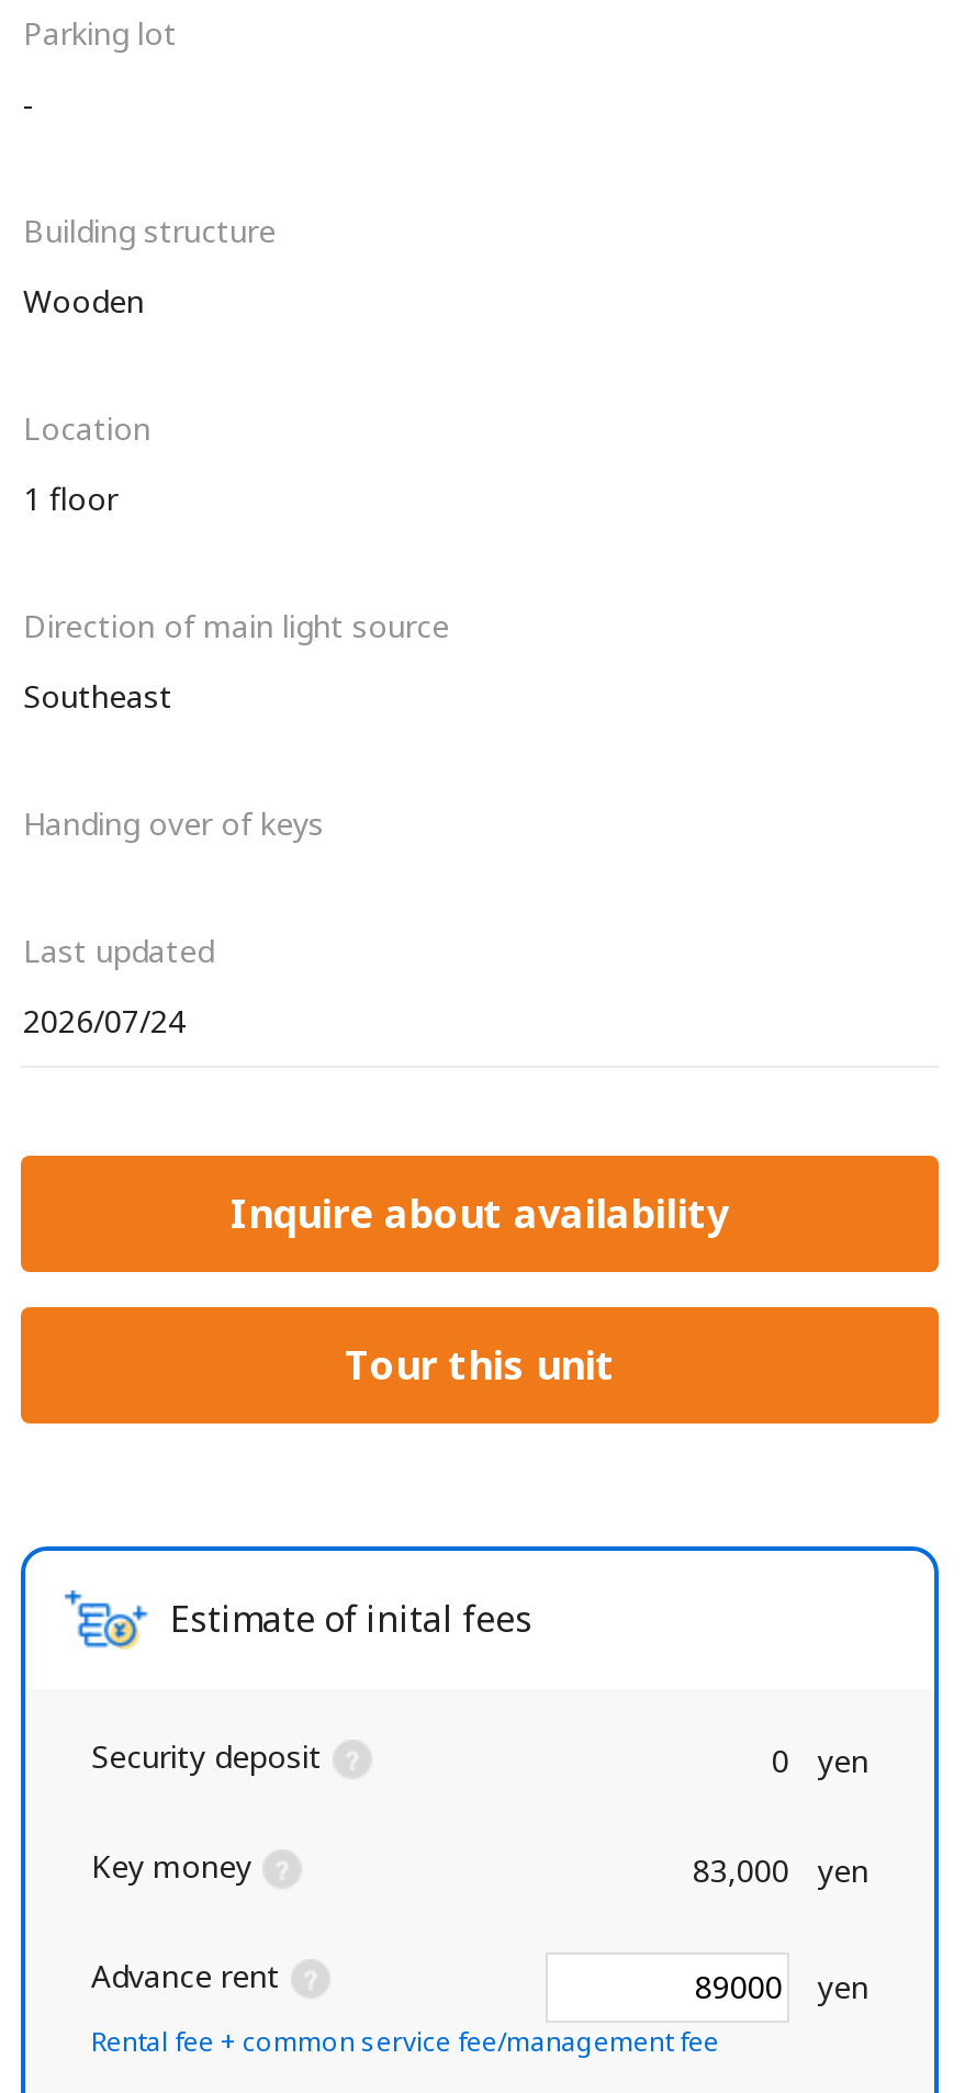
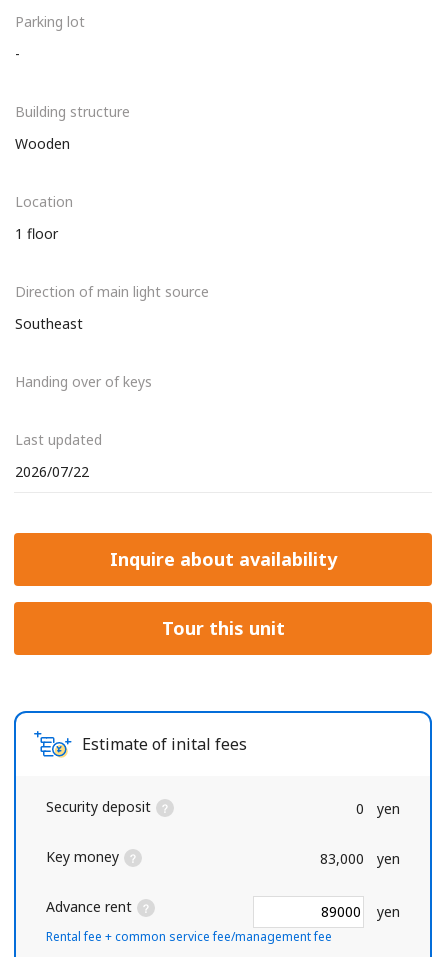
[23,999,186,1041] 2026/07/24 -> [15,462,89,481] 2026/07/22

